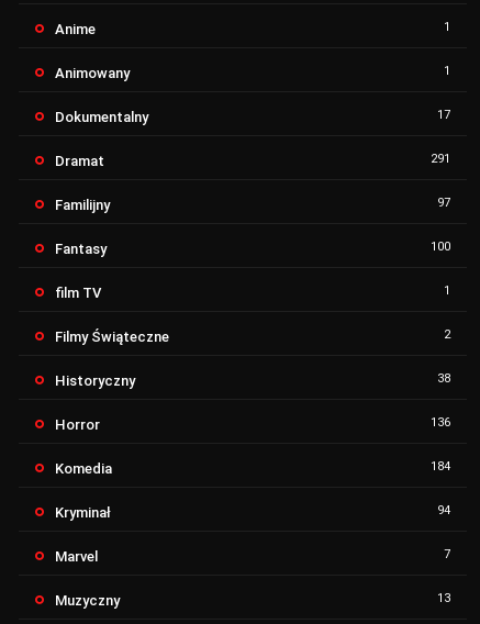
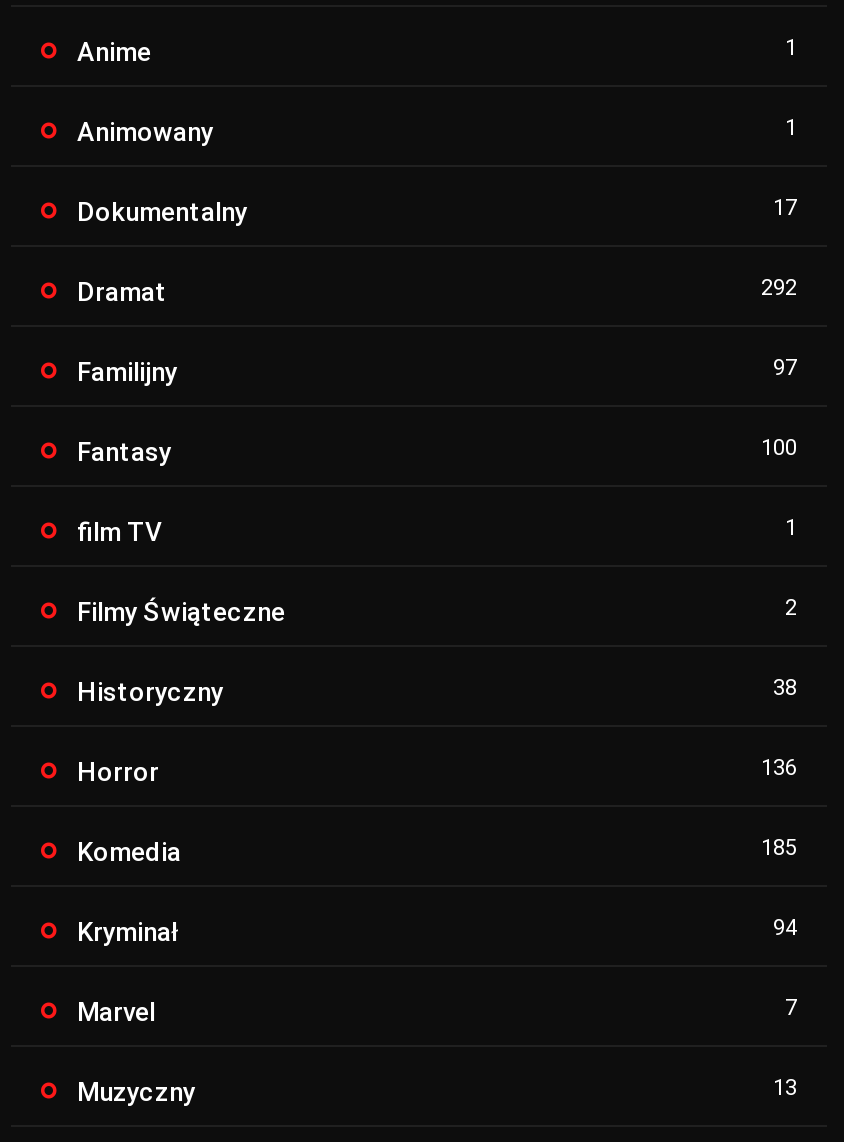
[431,152,450,166] 291 -> [761,276,797,302] 292
[431,460,450,474] 184 -> [761,836,797,862] 185

